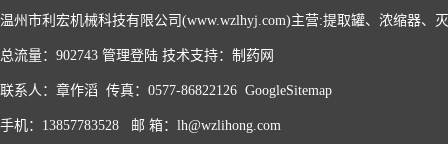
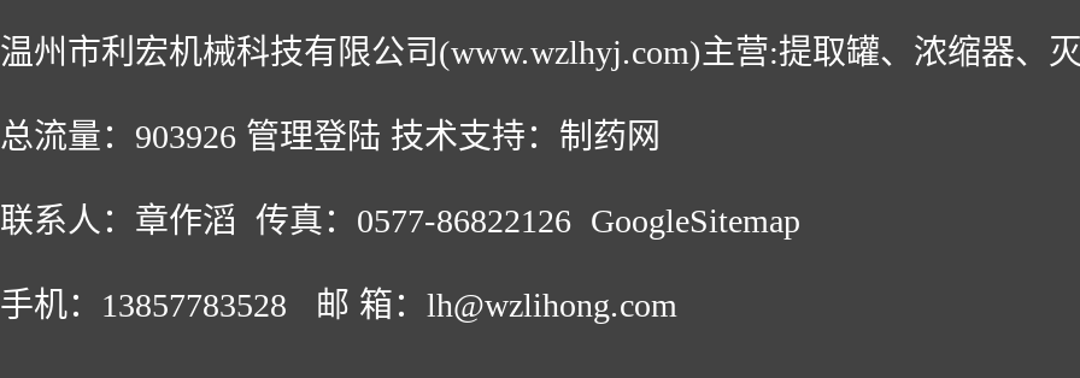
[0,48,274,63] 总流量：902743管理登陆技术支持：制药网 -> [0,119,661,155] 总流量：903926管理登陆技术支持：制药网

